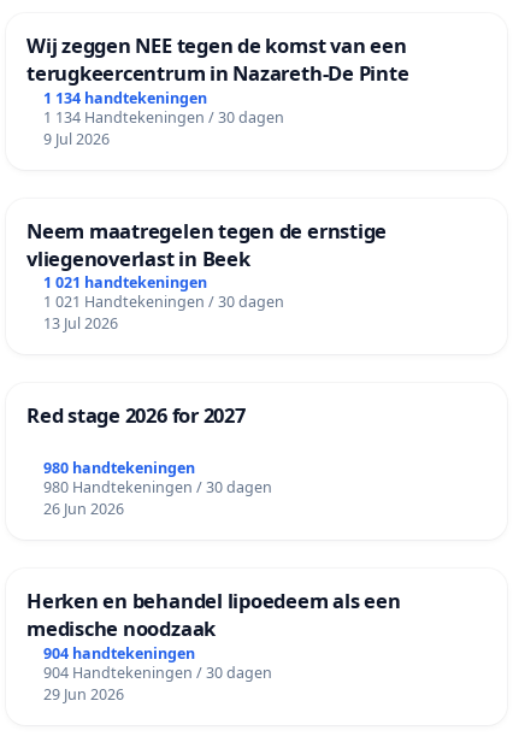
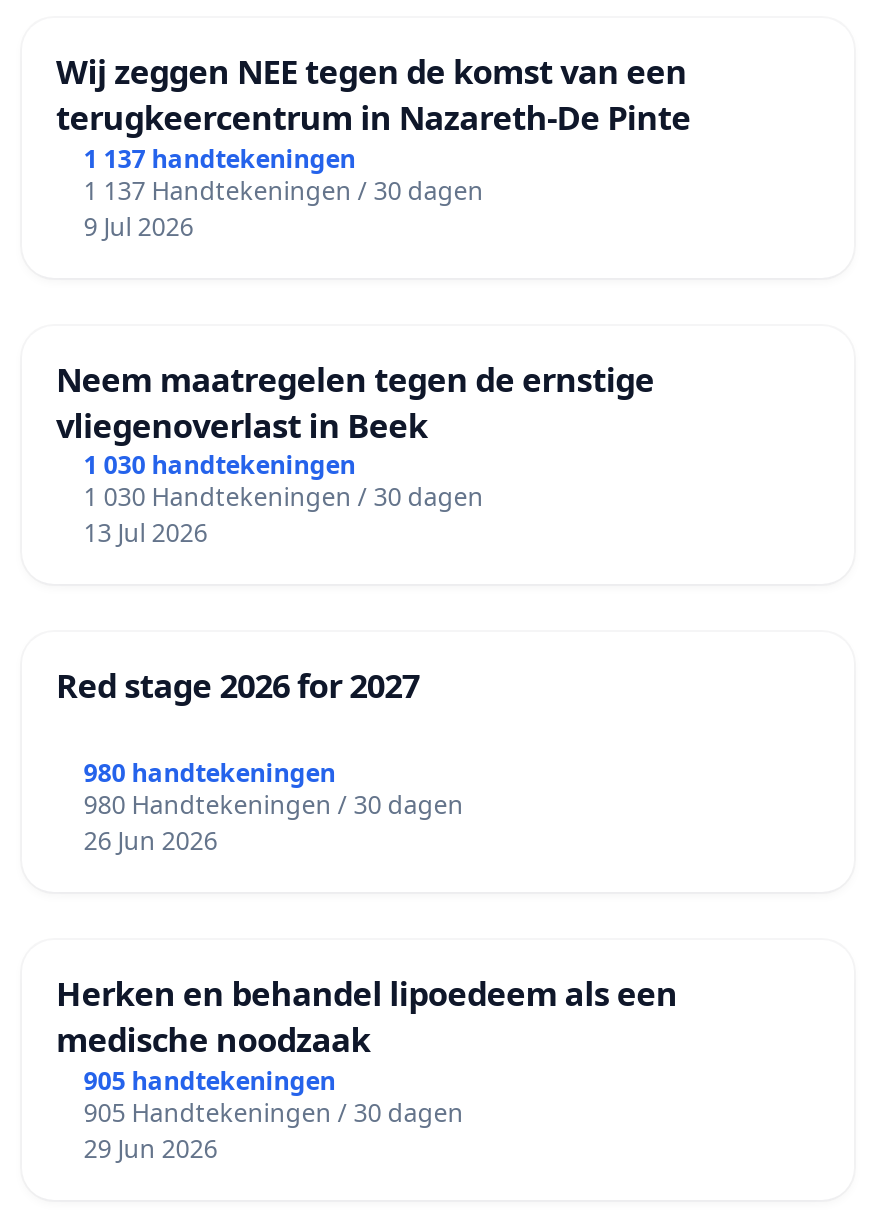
[43,87,207,108] 1 134 handtekeningen -> [84,141,356,175] 1 137 handtekeningen
[43,107,284,127] 1 134 Handtekeningen / 30 dagen -> [84,173,484,207] 1 137 Handtekeningen / 30 dagen
[43,273,207,293] 1 021 handtekeningen -> [84,449,356,483] 1 030 handtekeningen
[43,292,284,313] 1 021 Handtekeningen / 30 dagen -> [84,481,484,515] 1 030 Handtekeningen / 30 dagen
[43,643,195,664] 904 handtekeningen -> [84,1064,336,1098] 905 handtekeningen
[43,663,272,683] 904 Handtekeningen / 30 dagen -> [84,1096,464,1130] 905 Handtekeningen / 30 dagen

